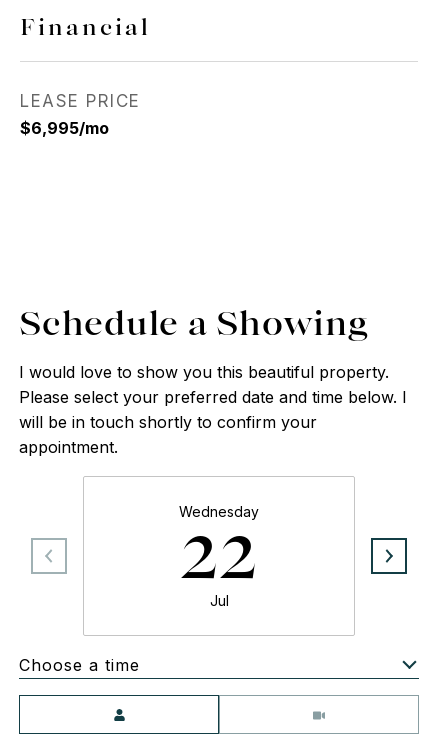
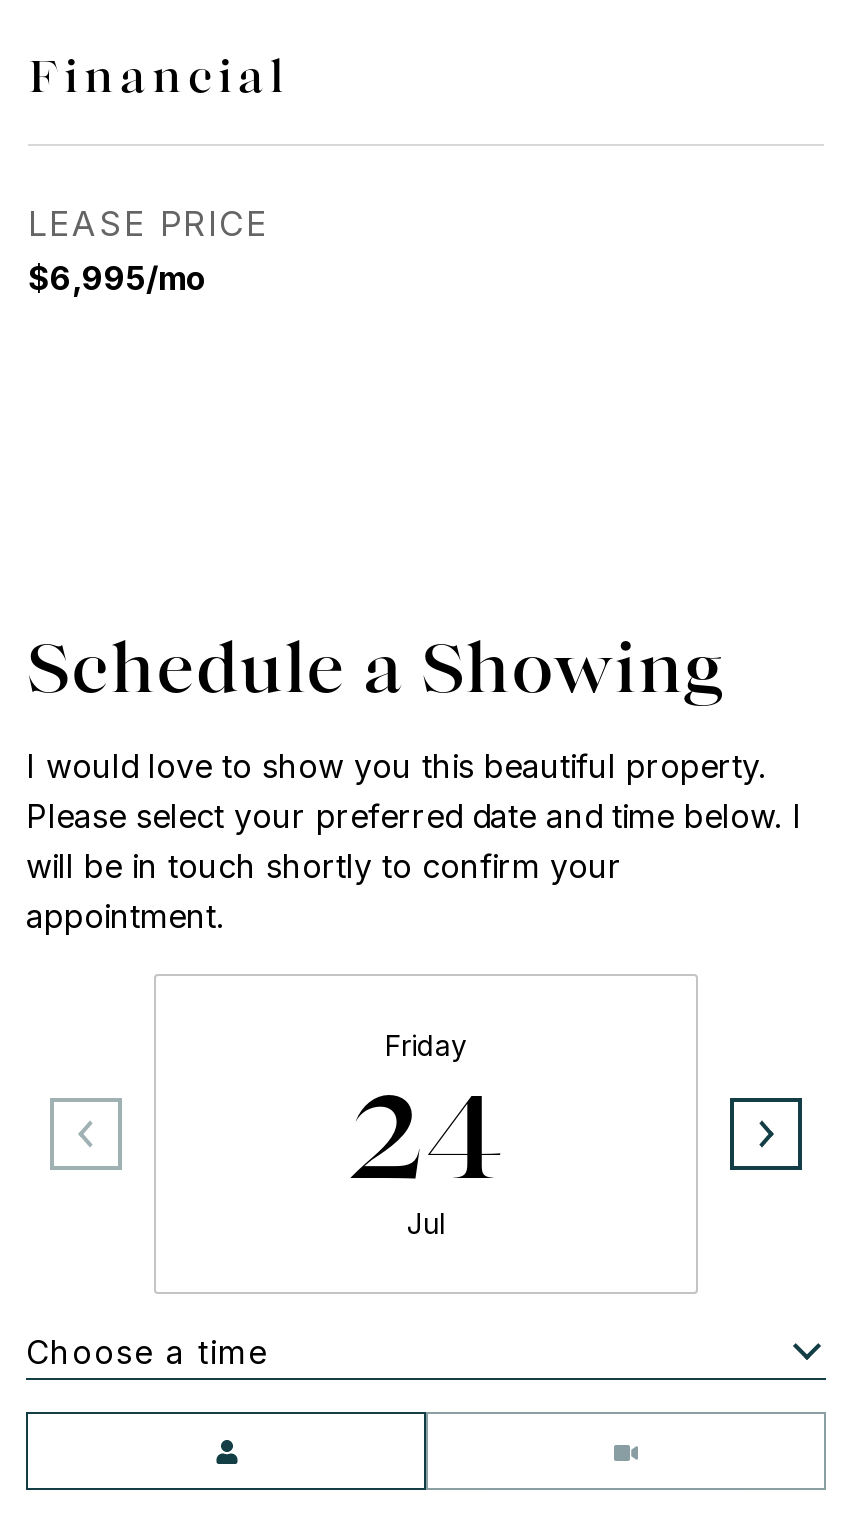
[179,503,259,589] Wednesday | 22 -> [348,1028,504,1200] Friday | 24

